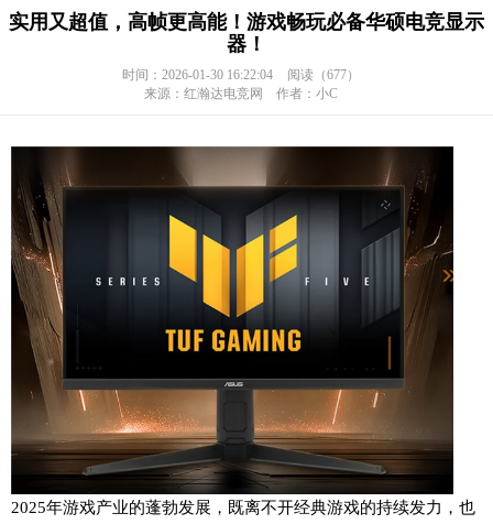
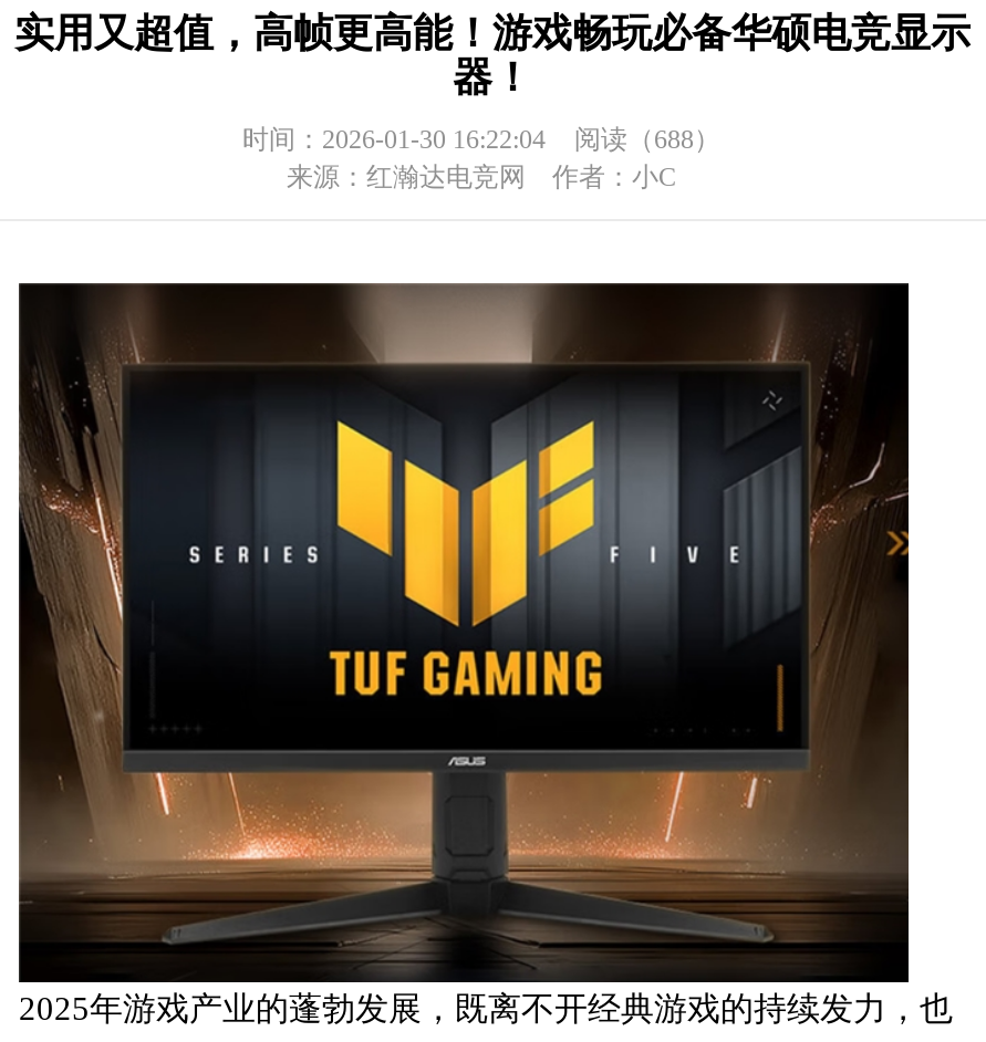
[122,67,360,83] 时间：2026-01-30 16:22:04 阅读（677） -> [242,124,720,155] 时间：2026-01-30 16:22:04 阅读（688）

